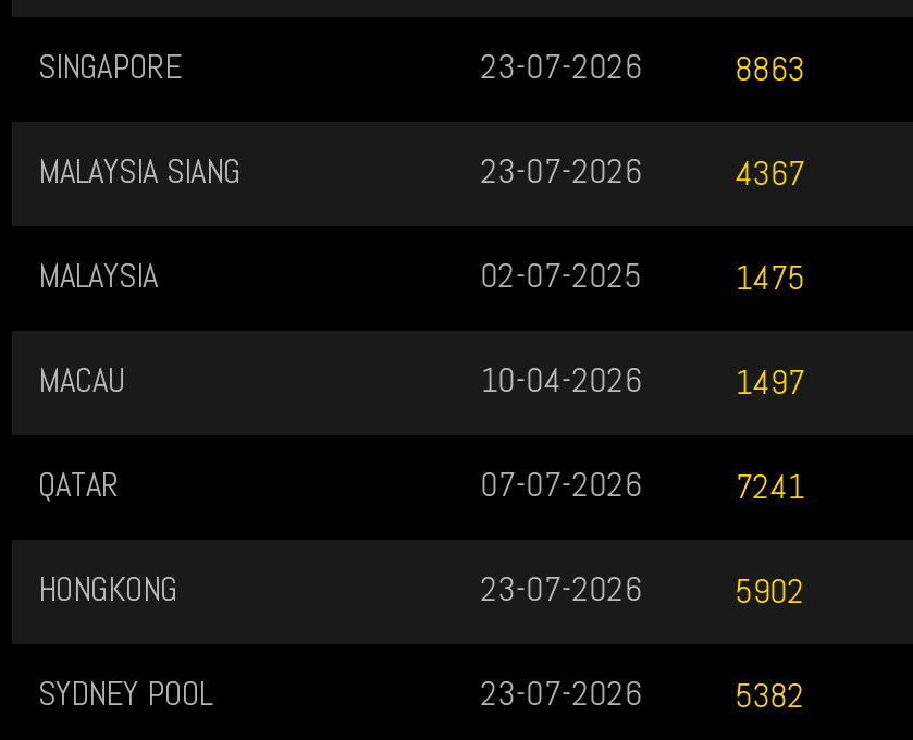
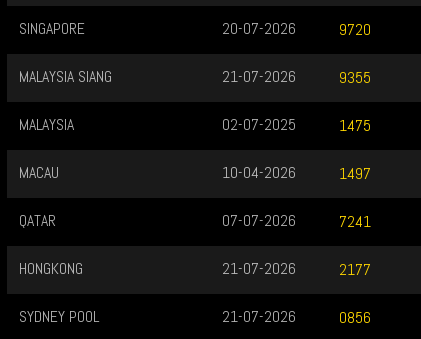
[480,47,641,90] 23-07-2026 -> [222,19,296,39] 20-07-2026
[735,48,805,91] 8863 -> [339,20,371,40] 9720
[480,151,641,195] 23-07-2026 -> [222,67,296,87] 21-07-2026
[735,152,805,196] 4367 -> [339,68,371,88] 9355
[480,569,641,612] 23-07-2026 -> [222,259,296,279] 21-07-2026
[735,570,805,614] 5902 -> [339,260,371,280] 2177
[480,673,641,717] 23-07-2026 -> [222,307,296,327] 21-07-2026
[735,674,805,718] 5382 -> [339,308,371,328] 0856

